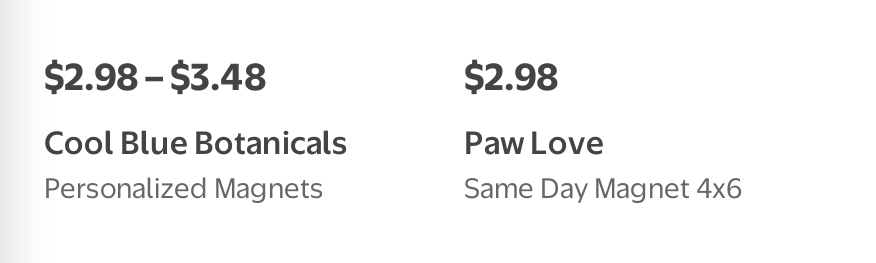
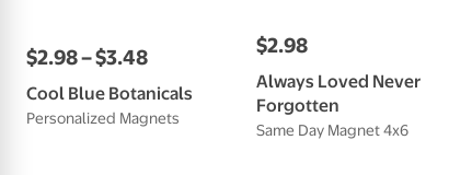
[464,124,604,162] Paw Love -> [256,71,421,116] Always Loved Never | Forgotten

